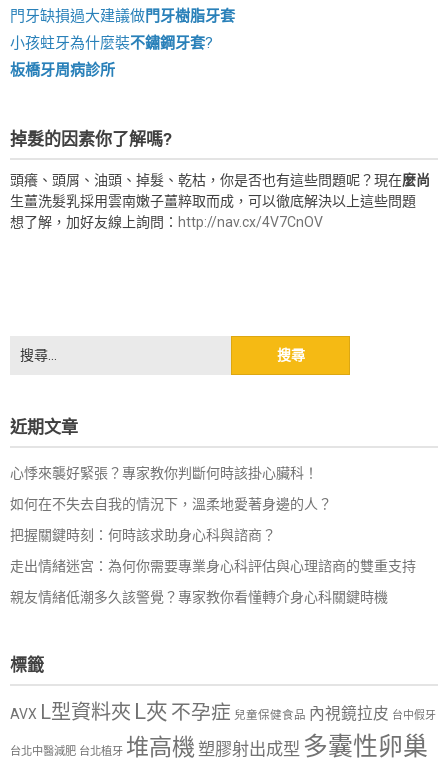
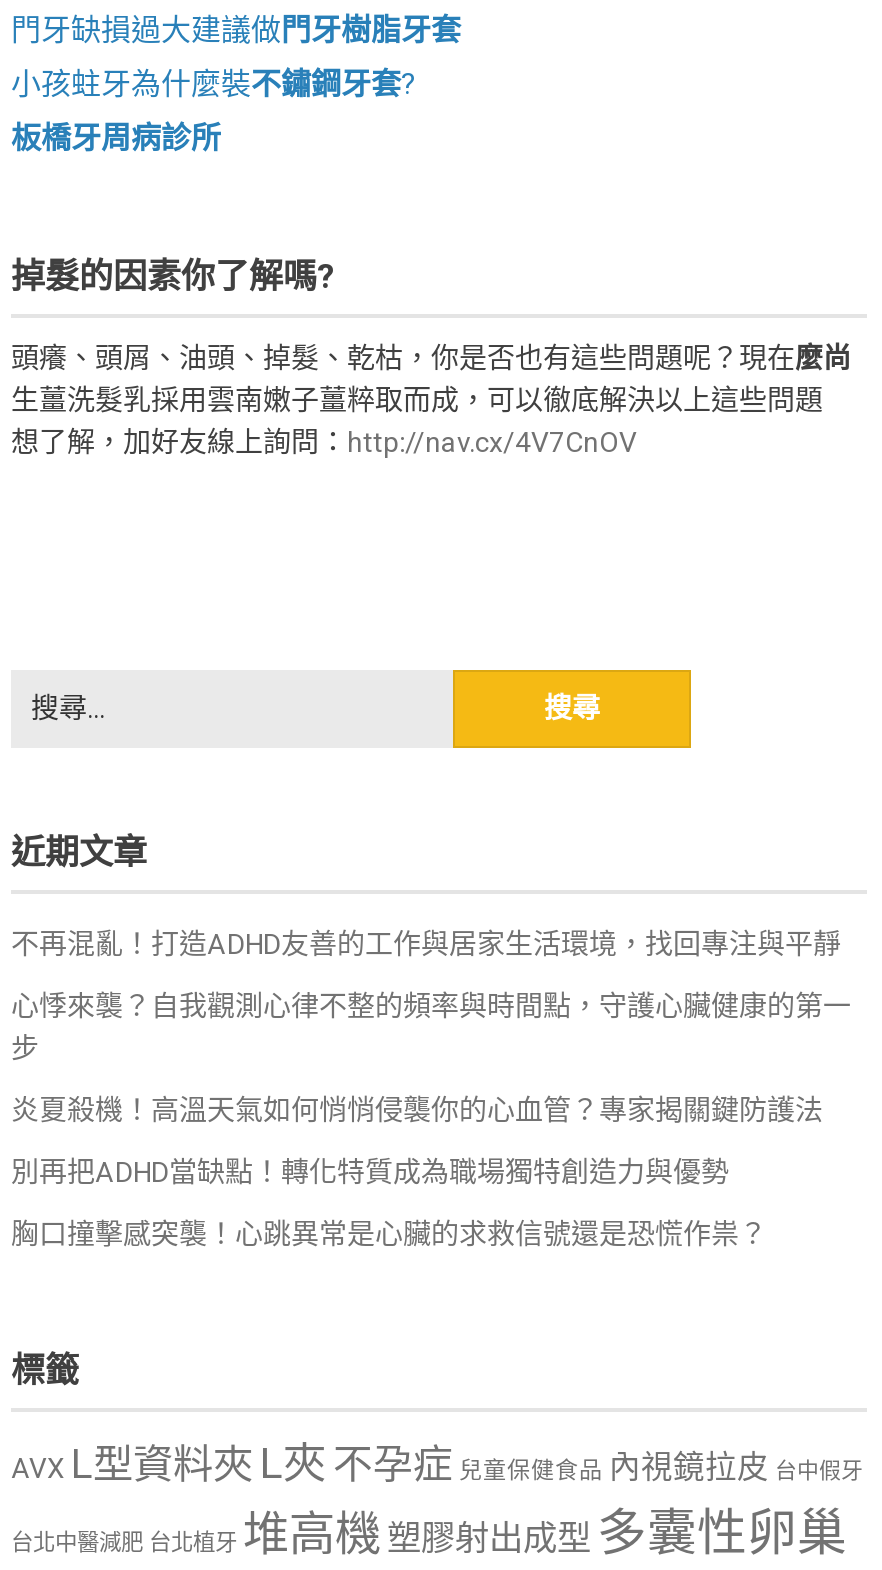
[10,464,318,480] 心悸來襲好緊張？專家教你判斷何時該掛心臟科！ -> [11,927,841,959] 不再混亂！打造ADHD友善的工作與居家生活環境，找回專注與平靜
[10,495,332,511] 如何在不失去自我的情況下，溫柔地愛著身邊的人？ -> [11,989,851,1063] 心悸來襲？自我觀測心律不整的頻率與時間點，守護心臟健康的第一 | 步
[10,526,276,542] 把握關鍵時刻：何時該求助身心科與諮商？ -> [11,1093,823,1125] 炎夏殺機！高溫天氣如何悄悄侵襲你的心血管？專家揭關鍵防護法
[10,557,416,573] 走出情緒迷宮：為何你需要專業身心科評估與心理諮商的雙重支持 -> [11,1155,729,1187] 別再把ADHD當缺點！轉化特質成為職場獨特創造力與優勢
[10,588,388,604] 親友情緒低潮多久該警覺？專家教你看懂轉介身心科關鍵時機 -> [11,1217,767,1249] 胸口撞擊感突襲！心跳異常是心臟的求救信號還是恐慌作祟？

